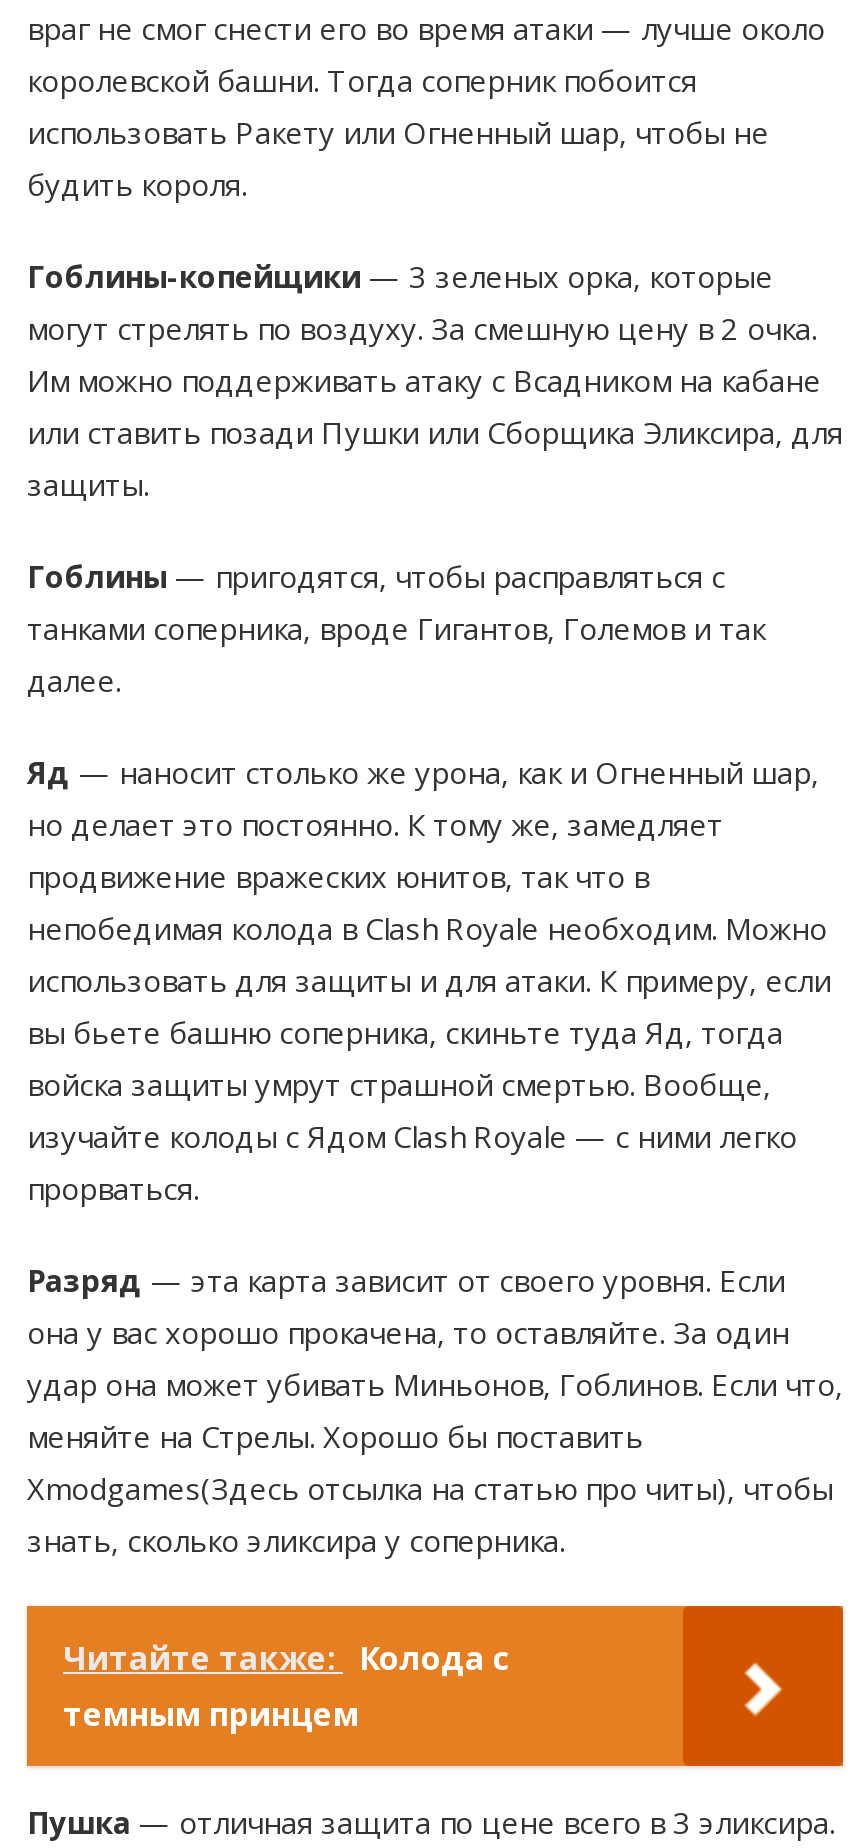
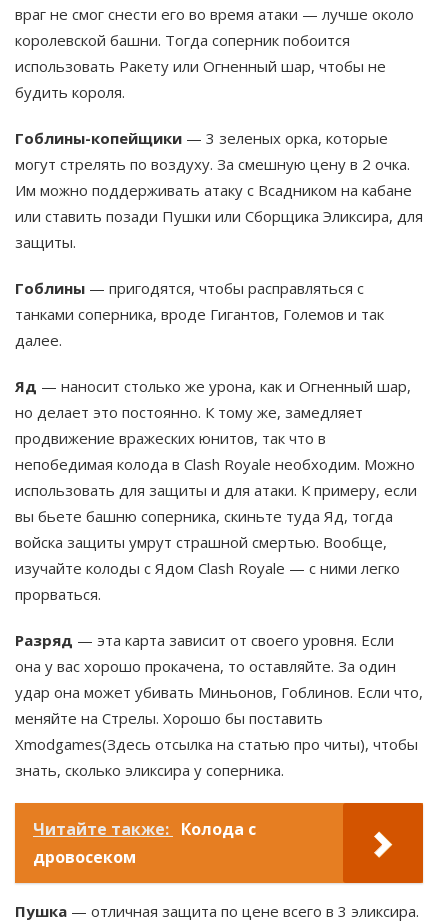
[63,1691,359,1735] темным принцем -> [33,846,136,868] дровосеком

